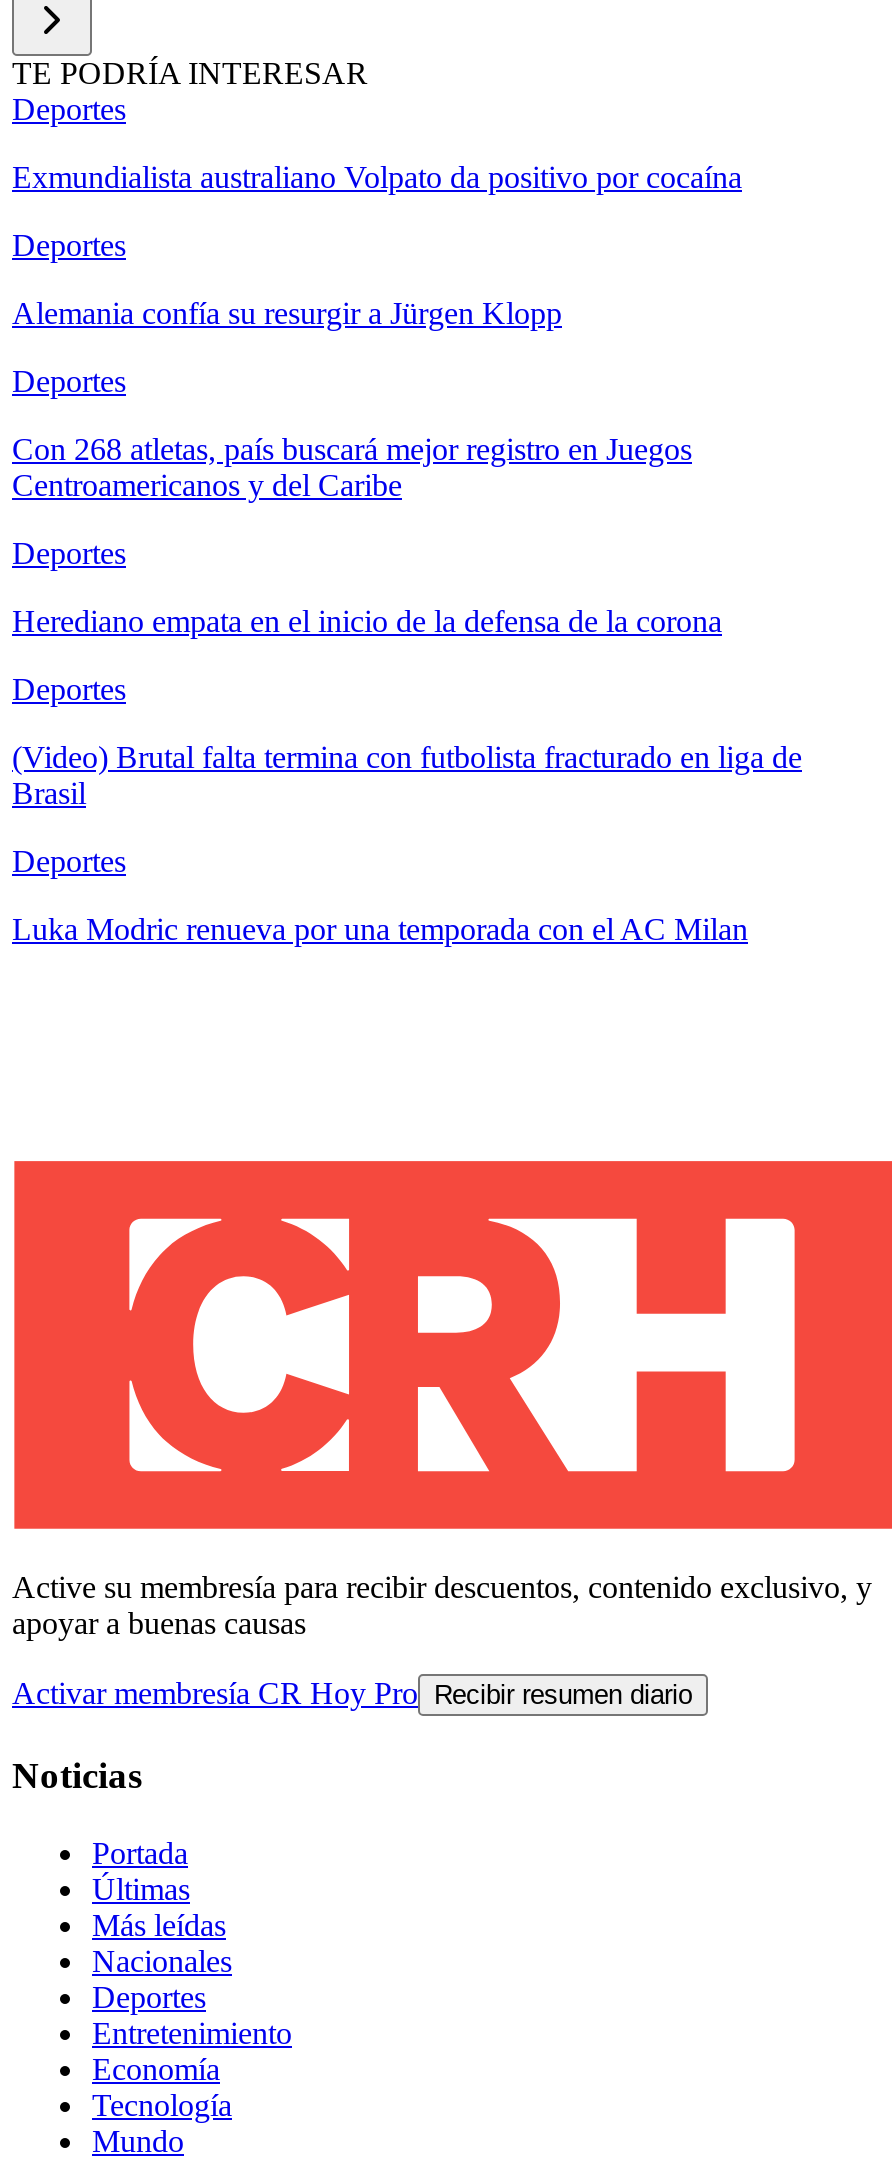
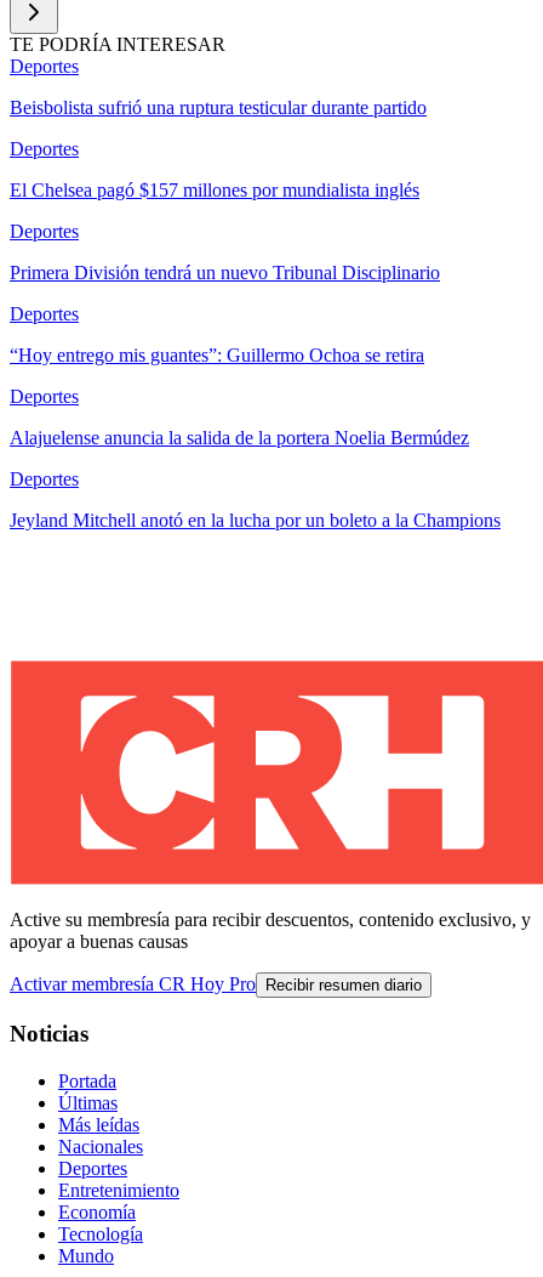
[12,160,742,194] Exmundialista australiano Volpato da positivo por cocaína -> [10,97,427,118] Beisbolista sufrió una ruptura testicular durante partido
[12,296,562,330] Alemania confía su resurgir a Jürgen Klopp -> [10,180,419,200] El Chelsea pagó $157 millones por mundialista inglés
[12,432,692,502] Con 268 atletas, país buscará mejor registro en Juegos | Centroamericanos y del Caribe -> [10,262,440,283] Primera División tendrá un nuevo Tribunal Disciplinario
[12,604,722,638] Herediano empata en el inicio de la defensa de la corona -> [10,345,424,365] “Hoy entrego mis guantes”: Guillermo Ochoa se retira
[12,740,802,810] (Video) Brutal falta termina con futbolista fracturado en liga de | Brasil -> [10,427,469,448] Alajuelense anuncia la salida de la portera Noelia Bermúdez
[12,912,748,946] Luka Modric renueva por una temporada con el AC Milan -> [10,510,501,531] Jeyland Mitchell anotó en la lucha por un boleto a la Champions

